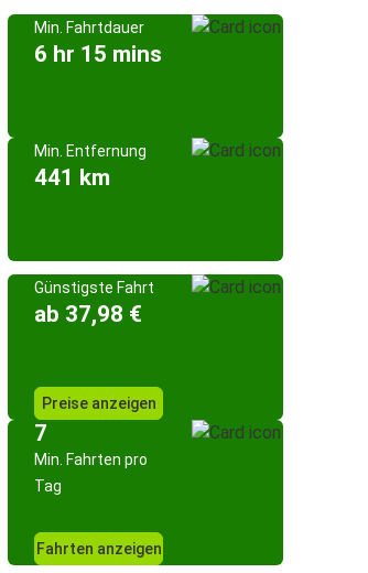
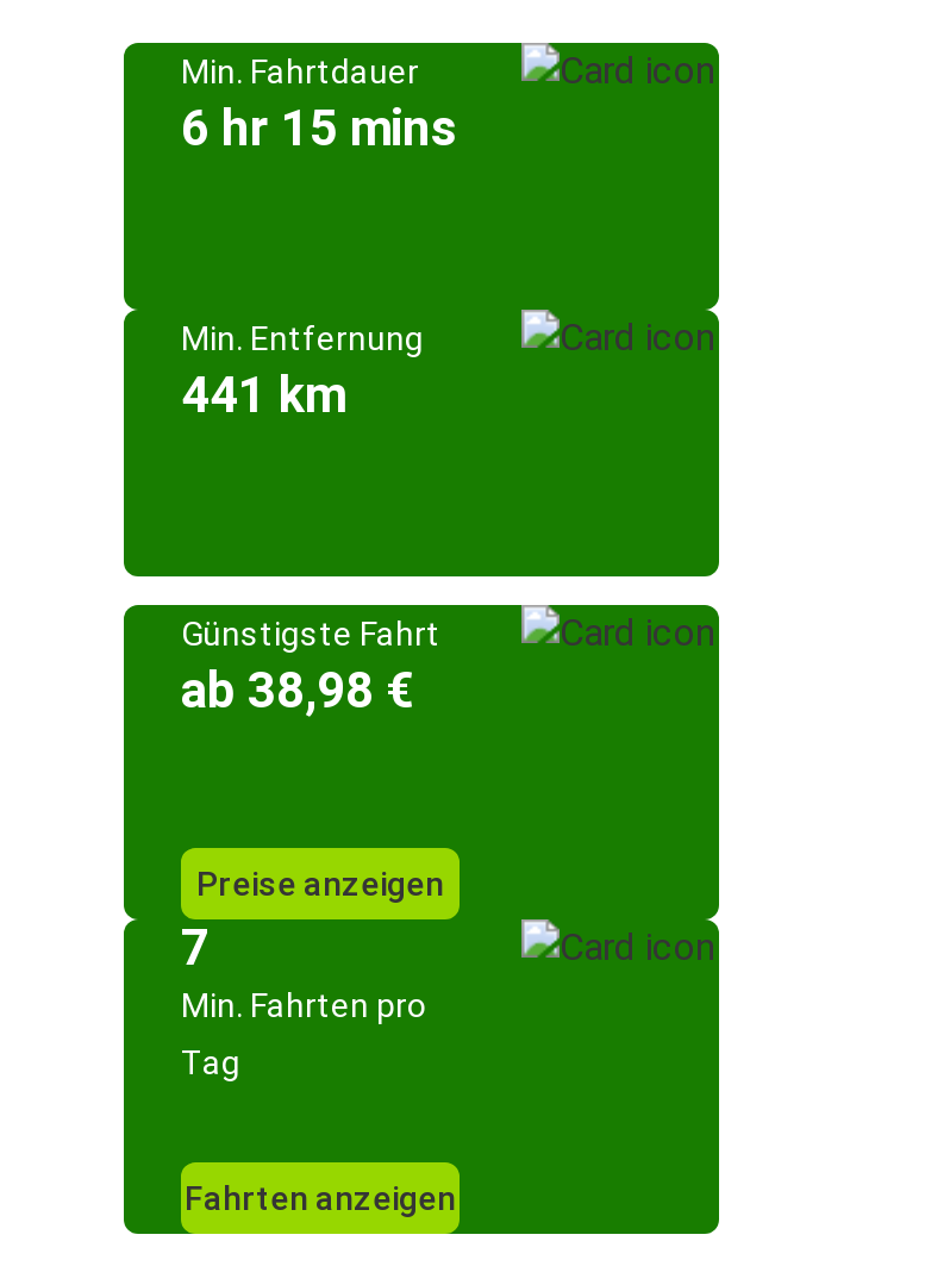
[34,301,142,327] ab 37,98 € -> [181,662,414,719] ab 38,98 €

